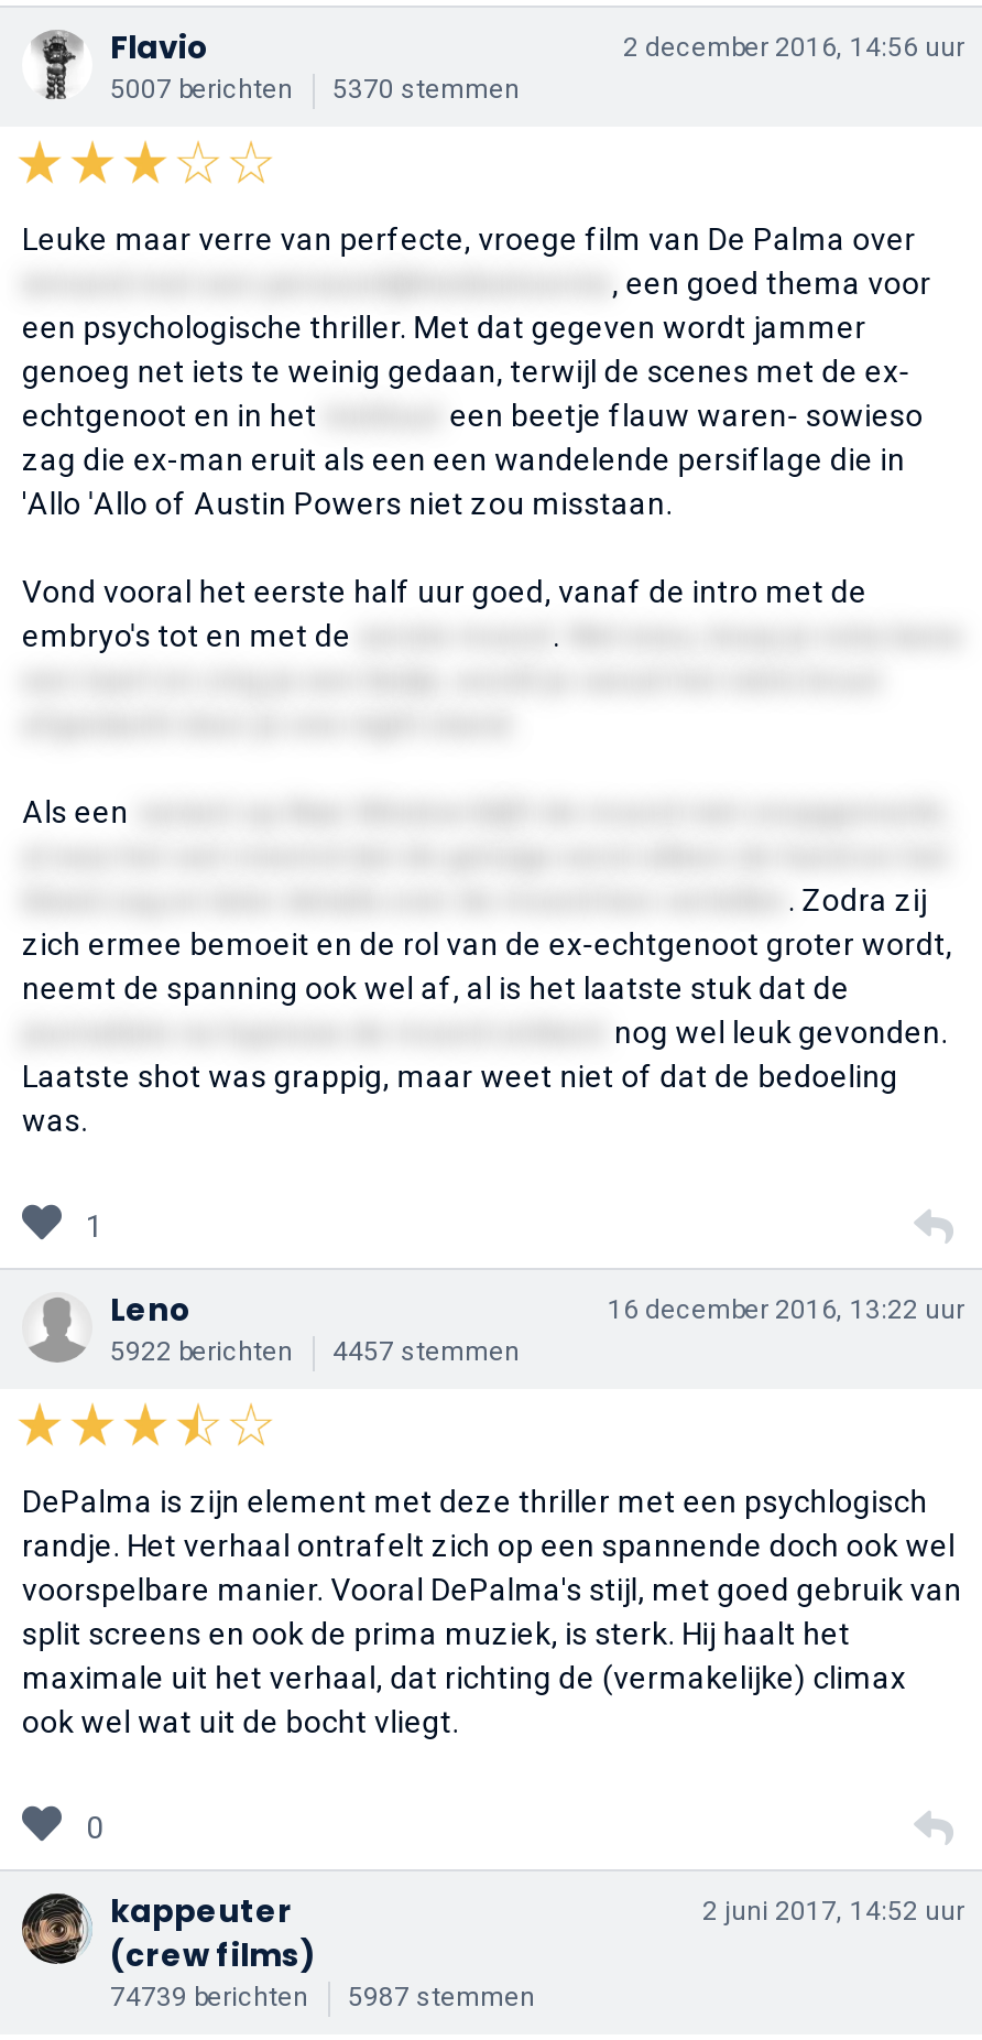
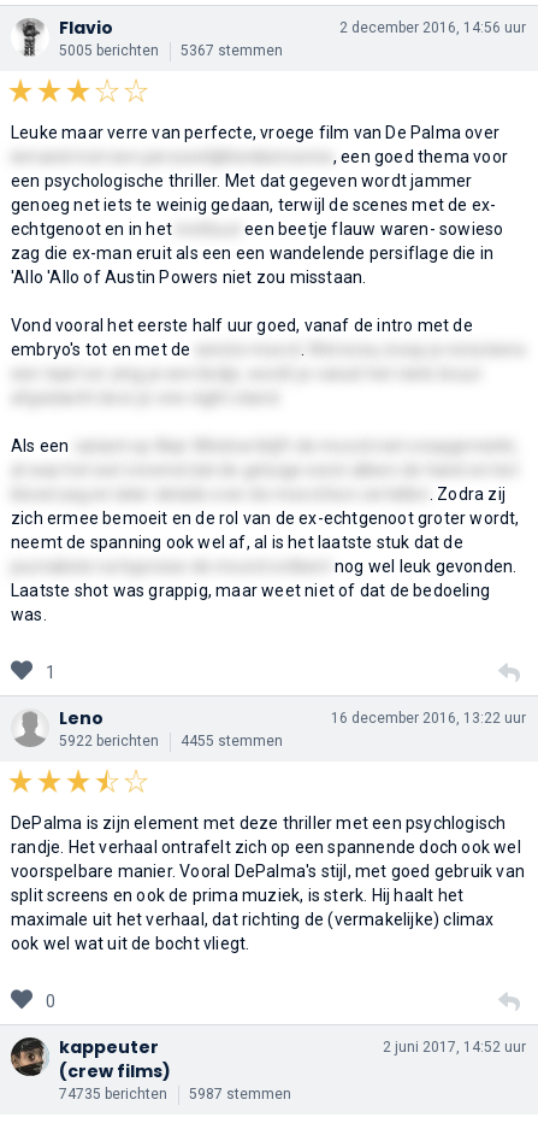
[110,73,293,104] 5007 berichten -> [59,42,159,59] 5005 berichten
[332,73,520,104] 5370 stemmen -> [181,42,283,59] 5367 stemmen
[110,1336,520,1367] 5922 berichten 4457 stemmen -> [59,732,283,749] 5922 berichten 4455 stemmen
[110,1981,535,2012] 74739 berichten 5987 stemmen -> [59,1085,291,1102] 74735 berichten 5987 stemmen

